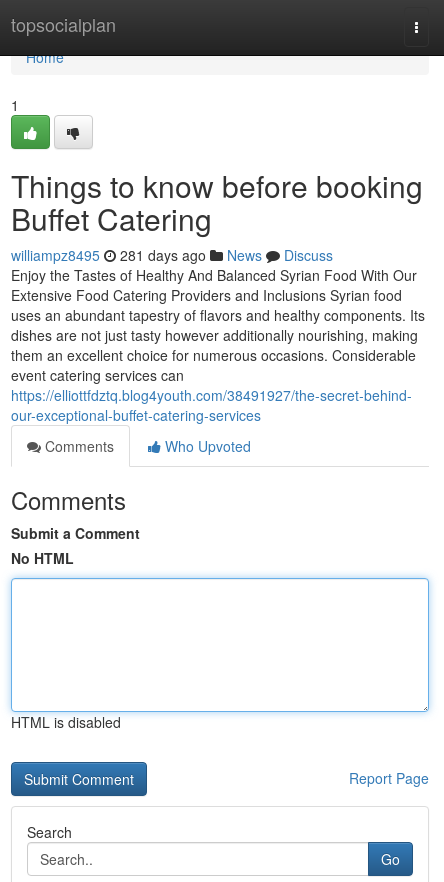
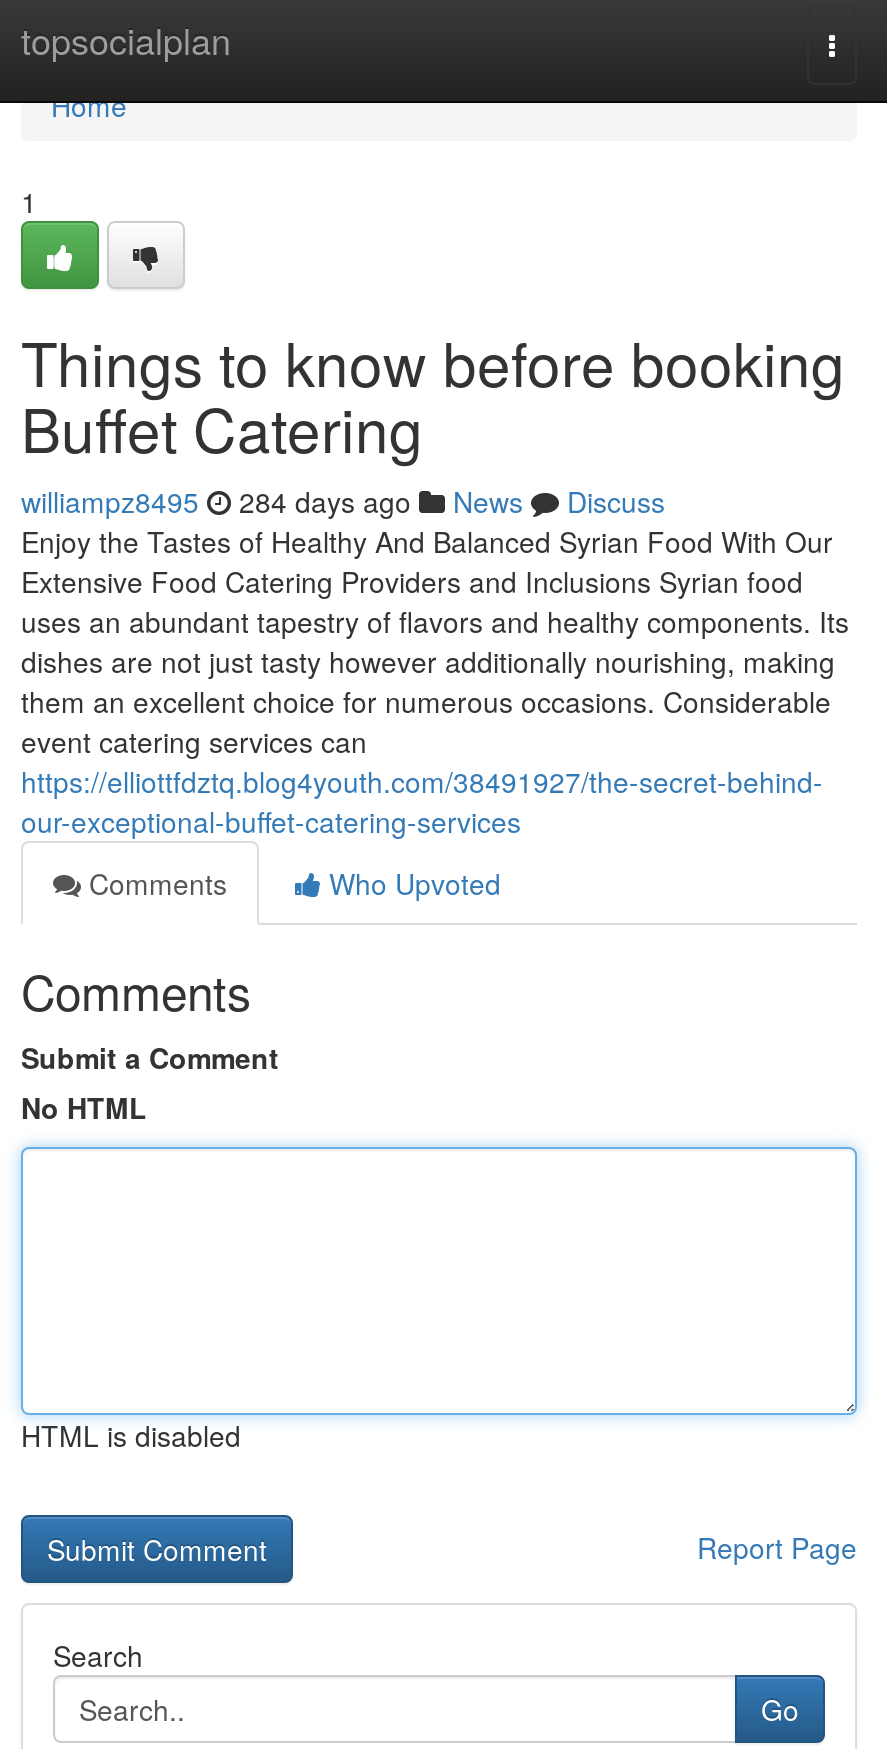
[11,245,333,265] williampz8495 281 days ago News Discuss -> [21,481,665,521] williampz8495 284 days ago News Discuss

